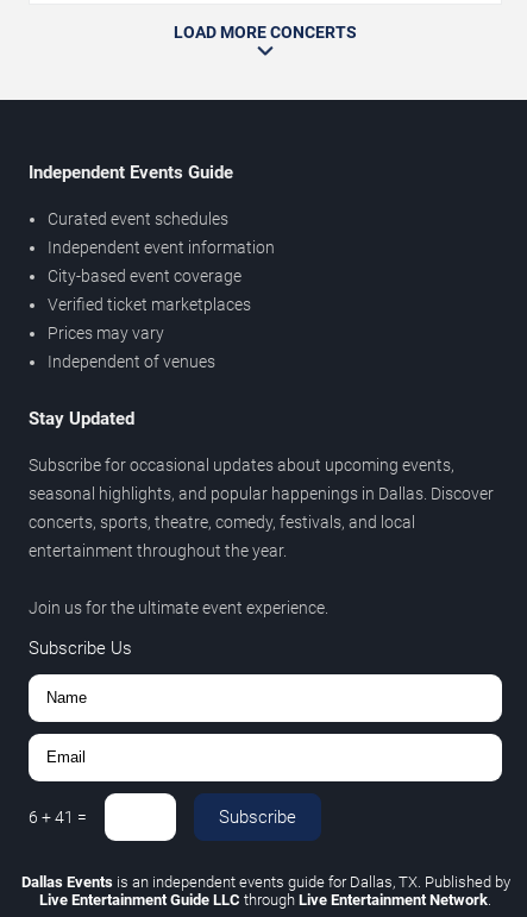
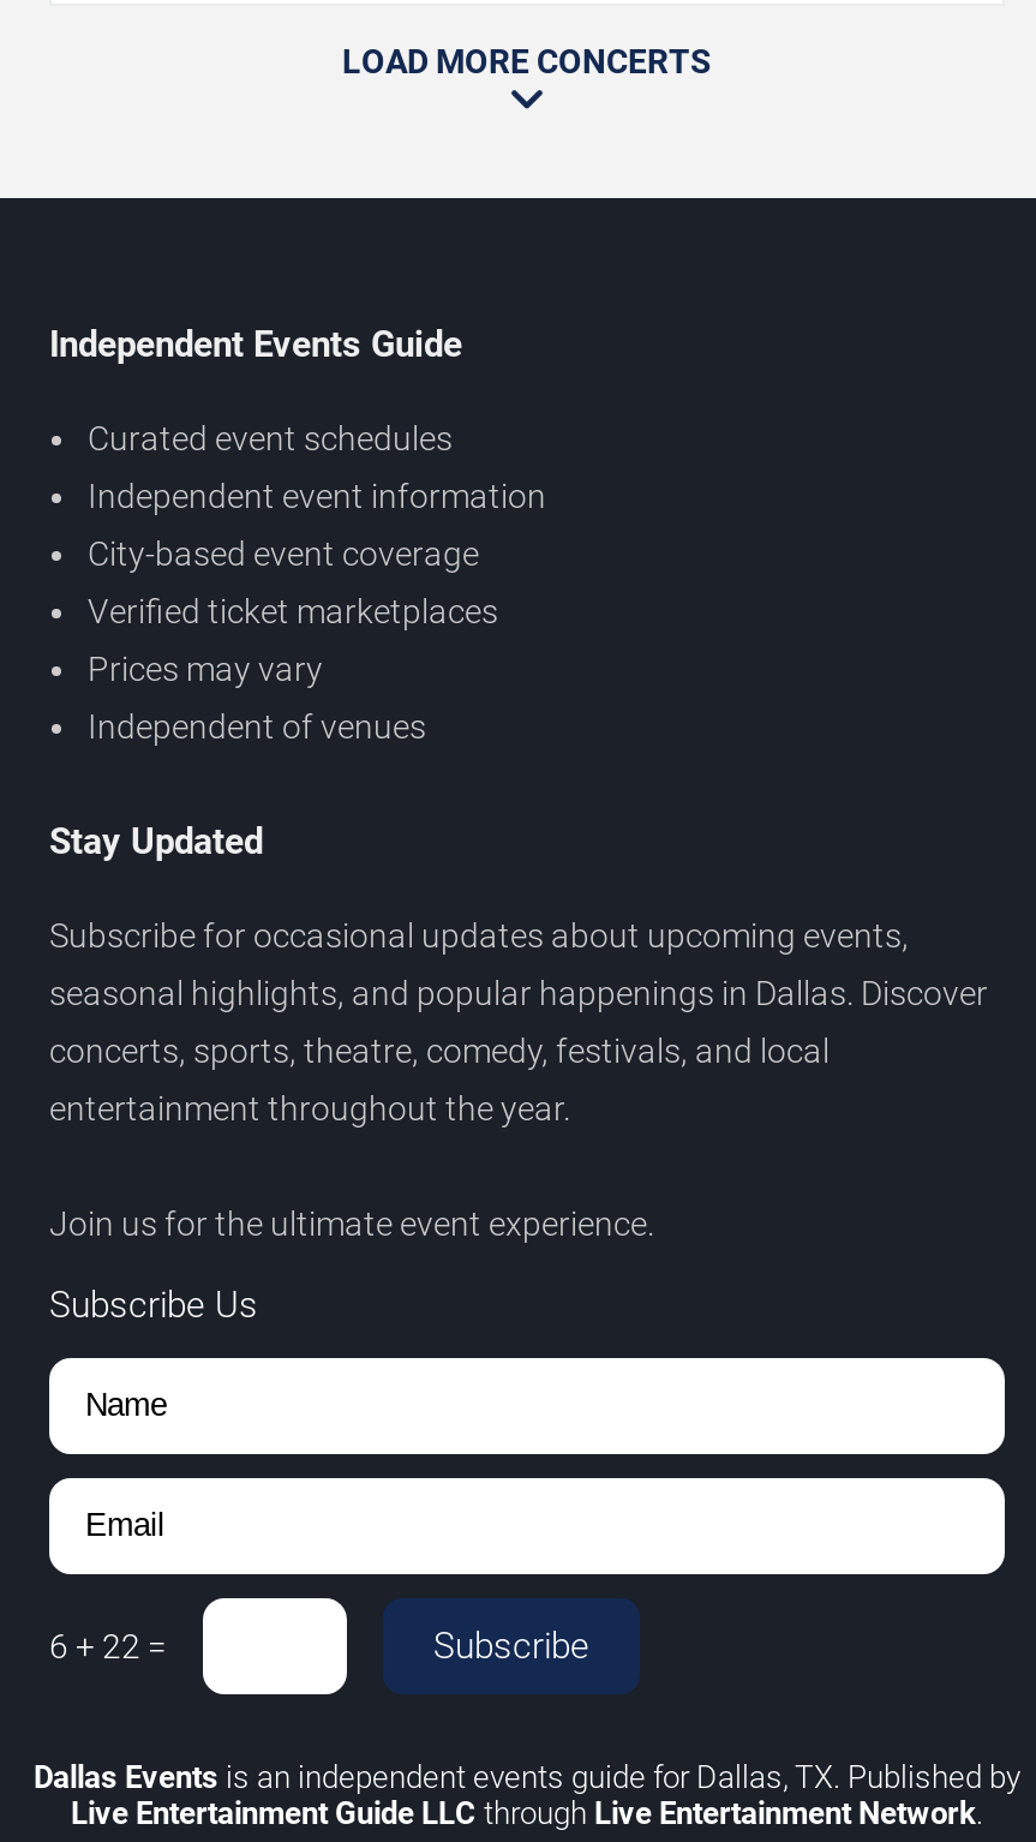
[29,807,87,826] 6 + 41 = -> [49,1627,167,1665] 6 + 22 =

